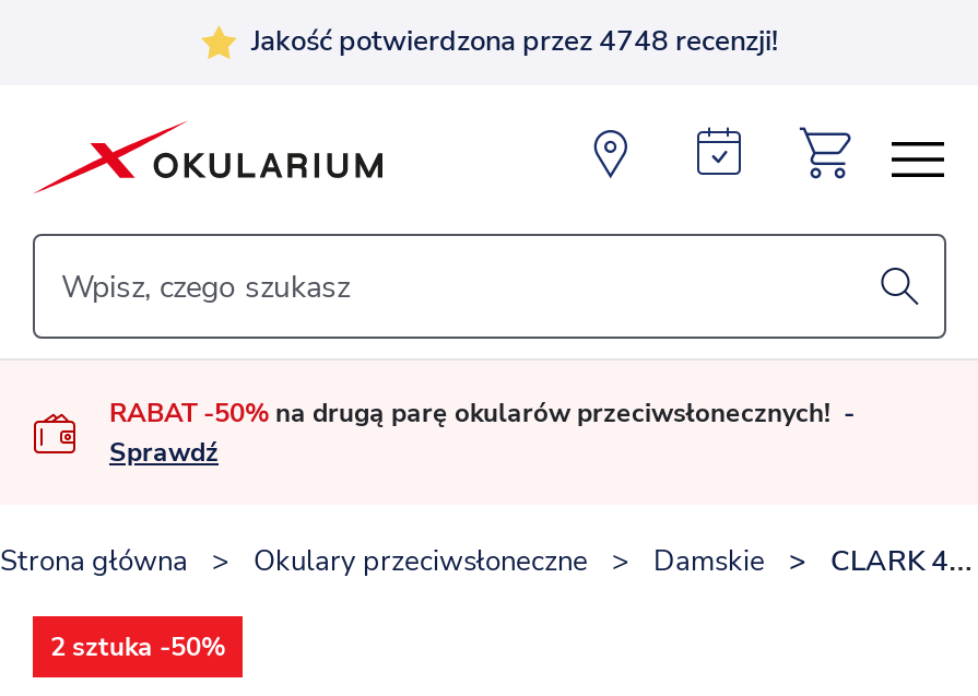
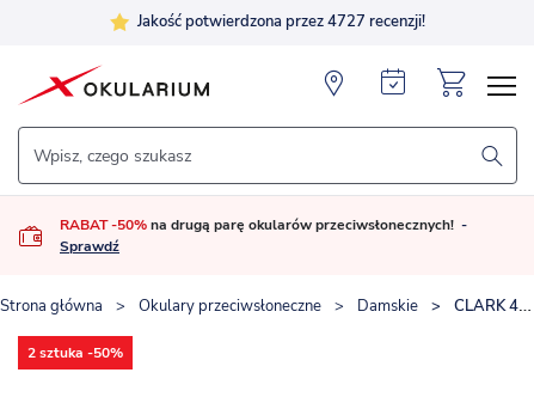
[251,22,778,61] Jakość potwierdzona przez 4748 recenzji! -> [137,11,425,32] Jakość potwierdzona przez 4727 recenzji!

